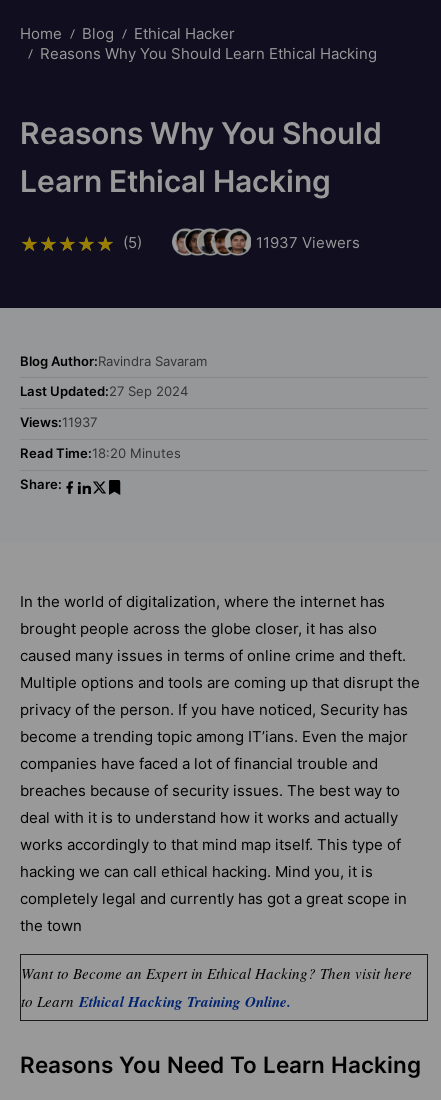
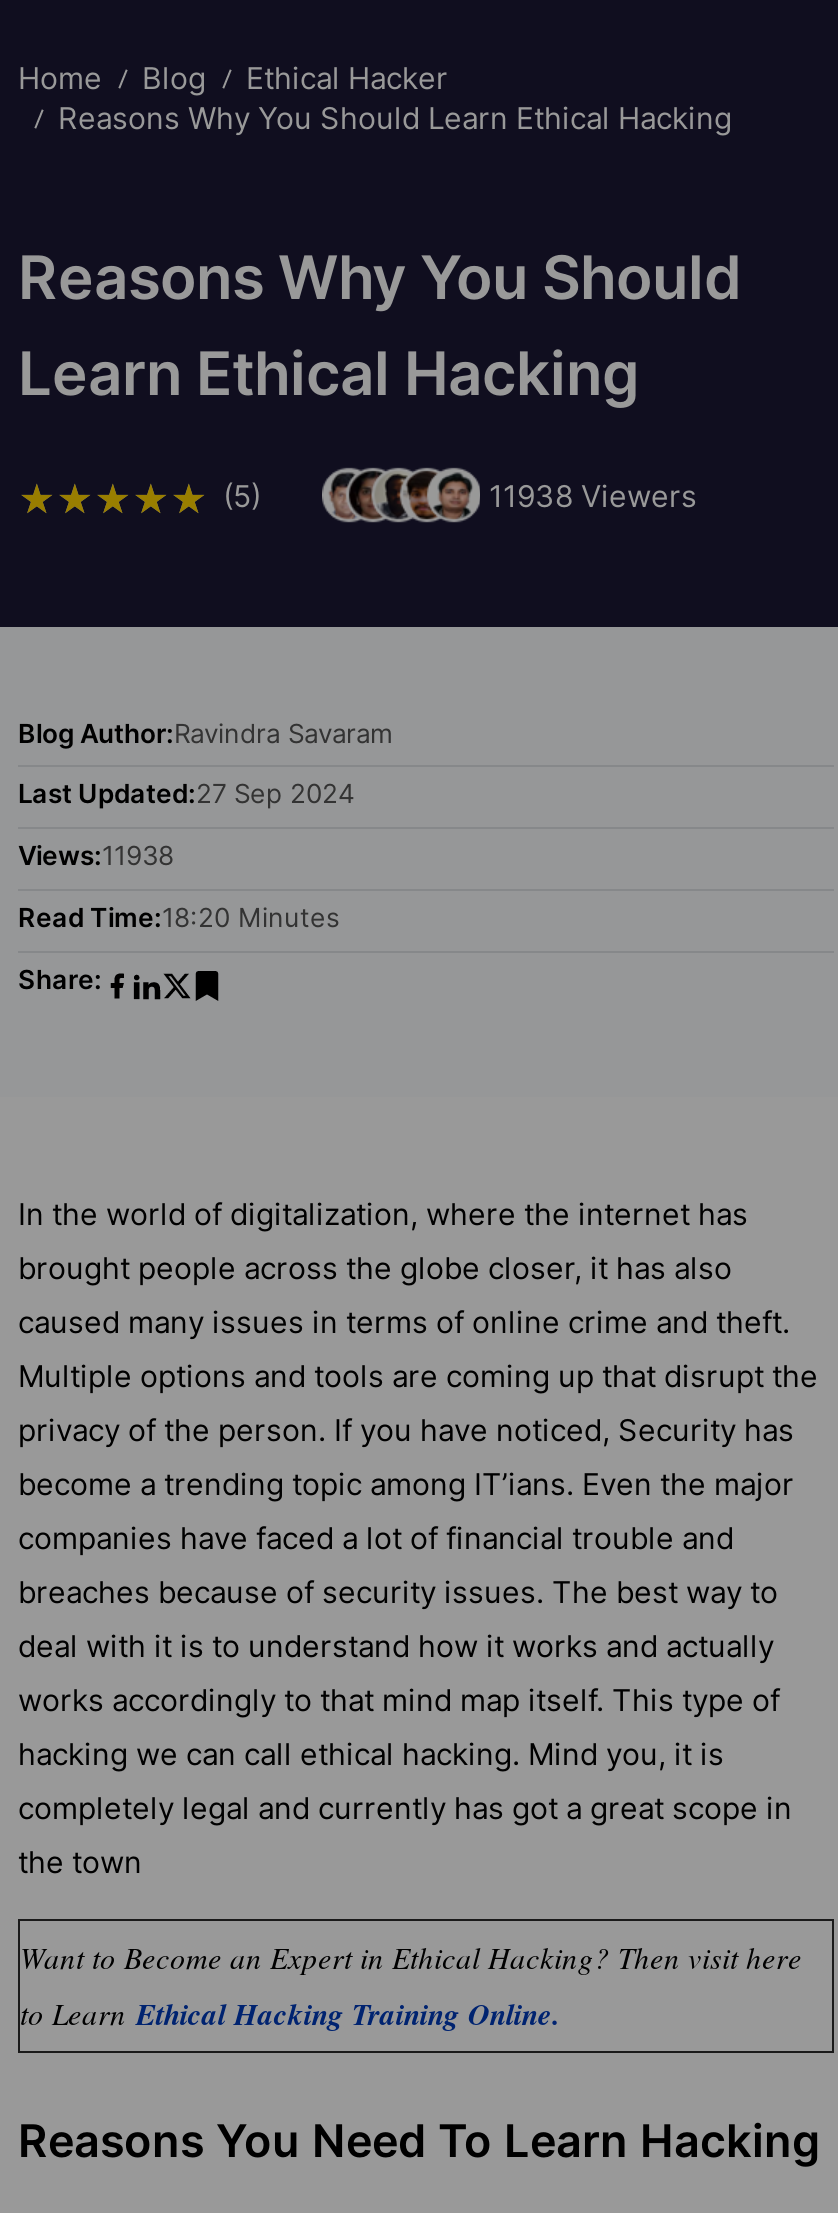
[255,232,359,251] 11937 Viewers -> [489,476,697,514] 11938 Viewers
[20,414,97,430] Views:11937 -> [18,839,174,871] Views:11938

